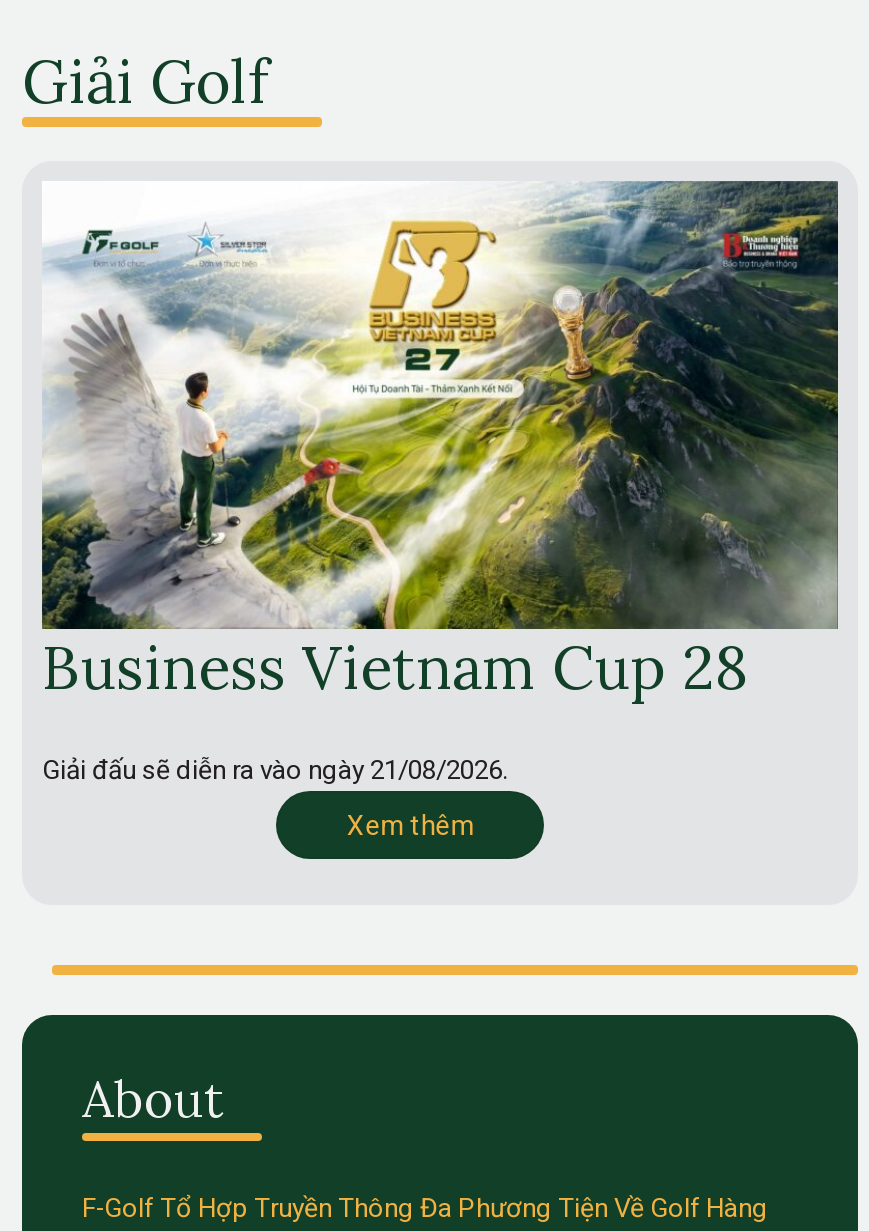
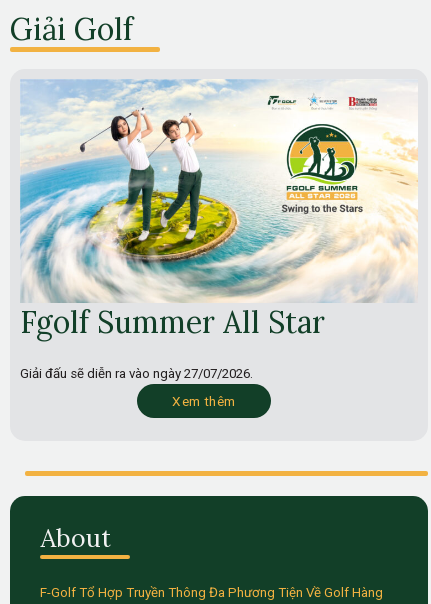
[40,179,840,705] [image] | Business Vietnam Cup 28 -> [20,79,418,341] [image] | Fgolf Summer All Star
[42,755,508,785] Giải đấu sẽ diễn ra vào ngày 21/08/2026. -> [20,366,253,381] Giải đấu sẽ diễn ra vào ngày 27/07/2026.

